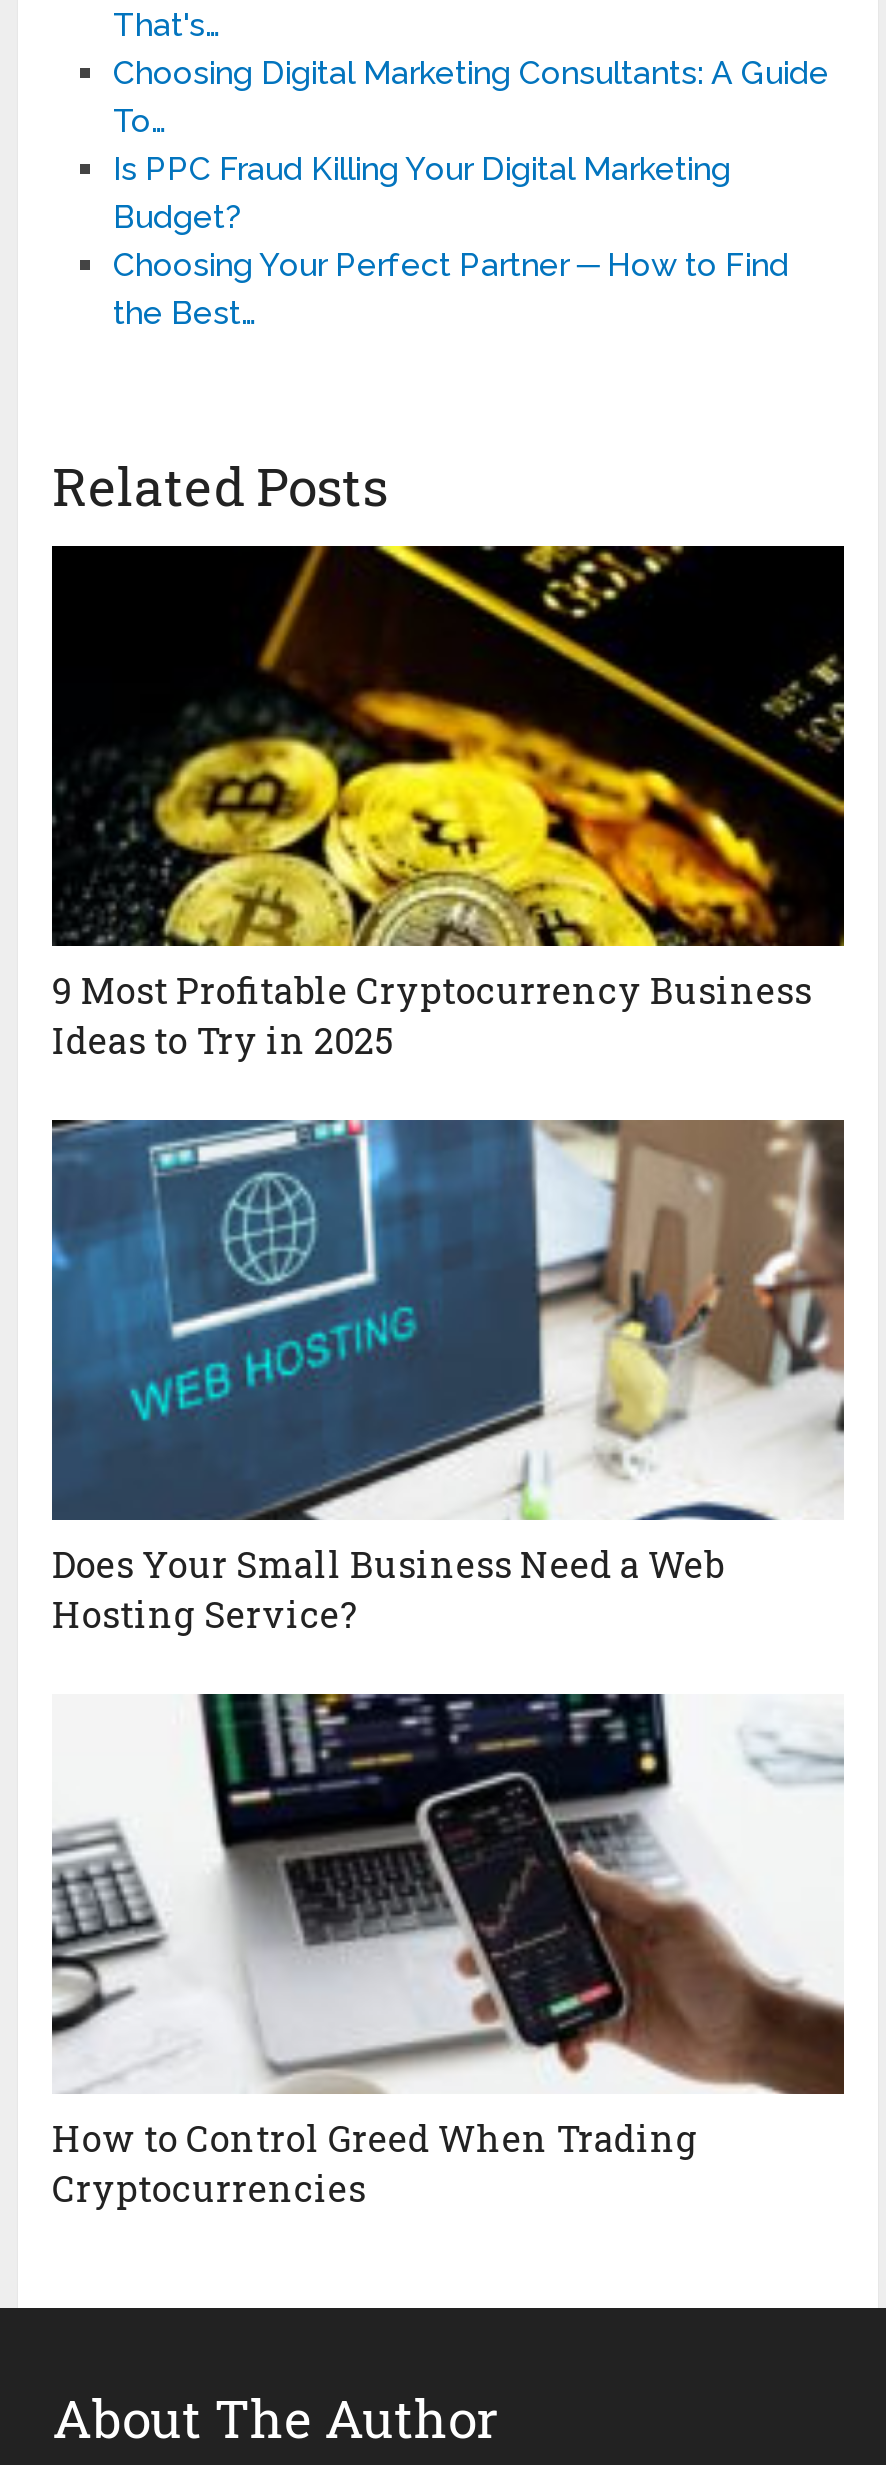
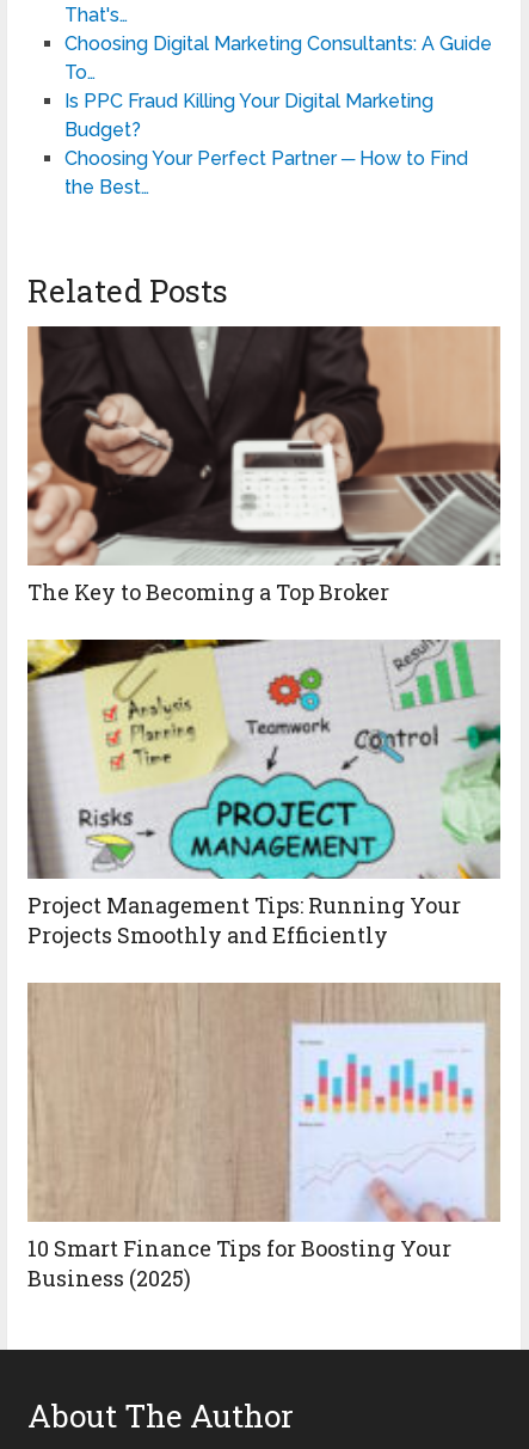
[50,544,846,1063] [image] | 9 Most Profitable Cryptocurrency Business | Ideas to Try in 2025 -> [26,325,502,606] [image] | The Key to Becoming a Top Broker
[50,1118,844,1637] [image] | Does Your Small Business Need a Web | Hosting Service? -> [26,640,500,949] [image] | Project Management Tips: Running Your | Projects Smoothly and Efficiently
[50,1692,844,2211] [image] | How to Control Greed When Trading | Cryptocurrencies -> [26,983,500,1292] [image] | 10 Smart Finance Tips for Boosting Your | Business (2025)

